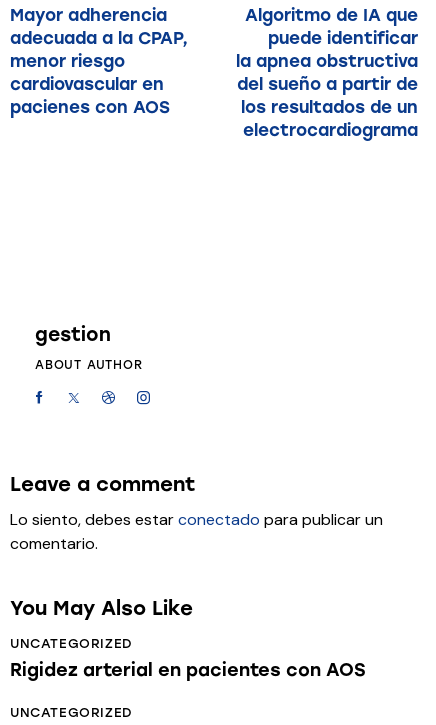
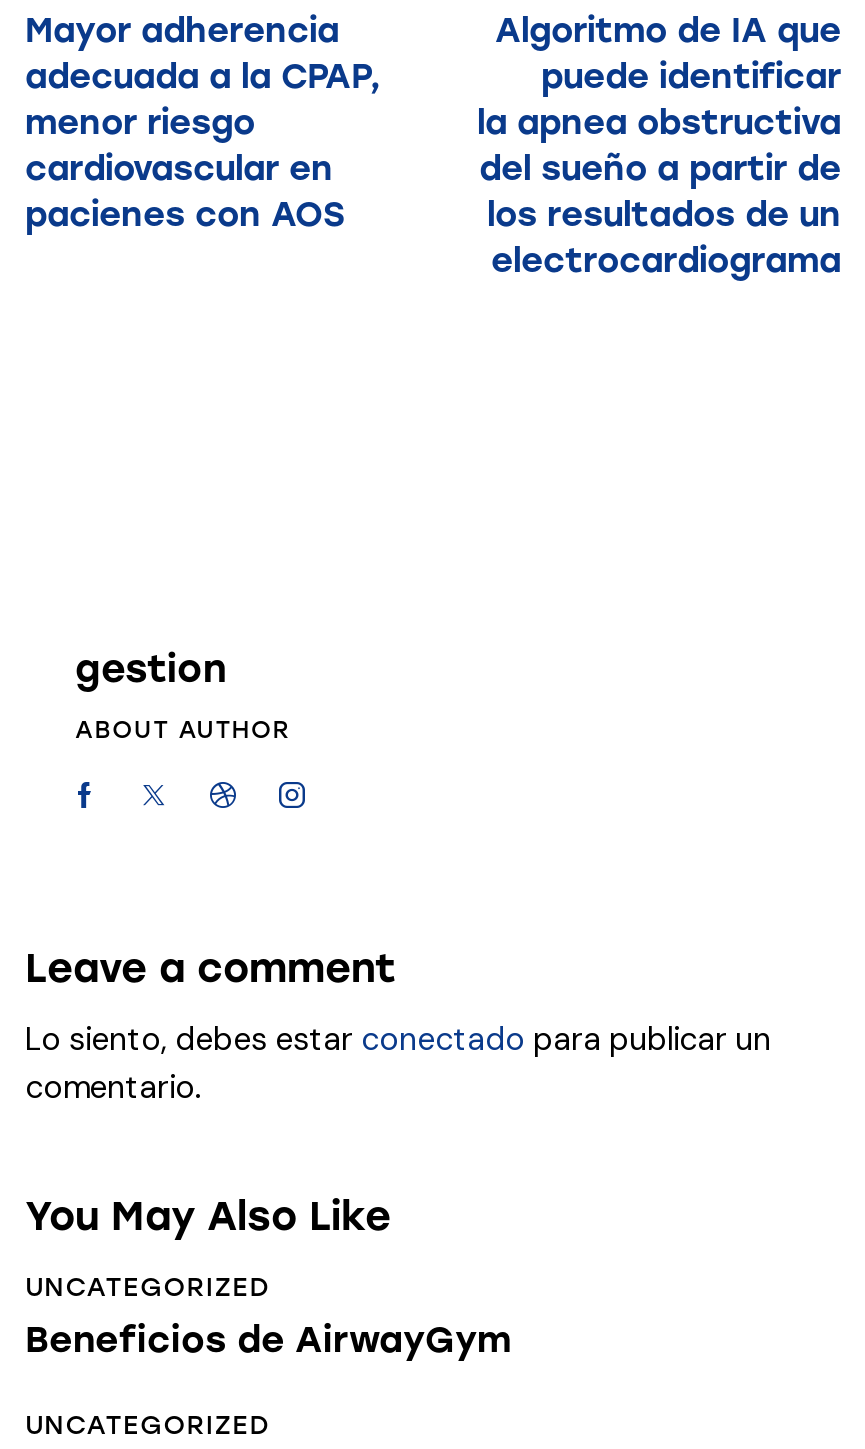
[10,659,366,681] Rigidez arterial en pacientes con AOS -> [25,1318,511,1362] Beneficios de AirwayGym

